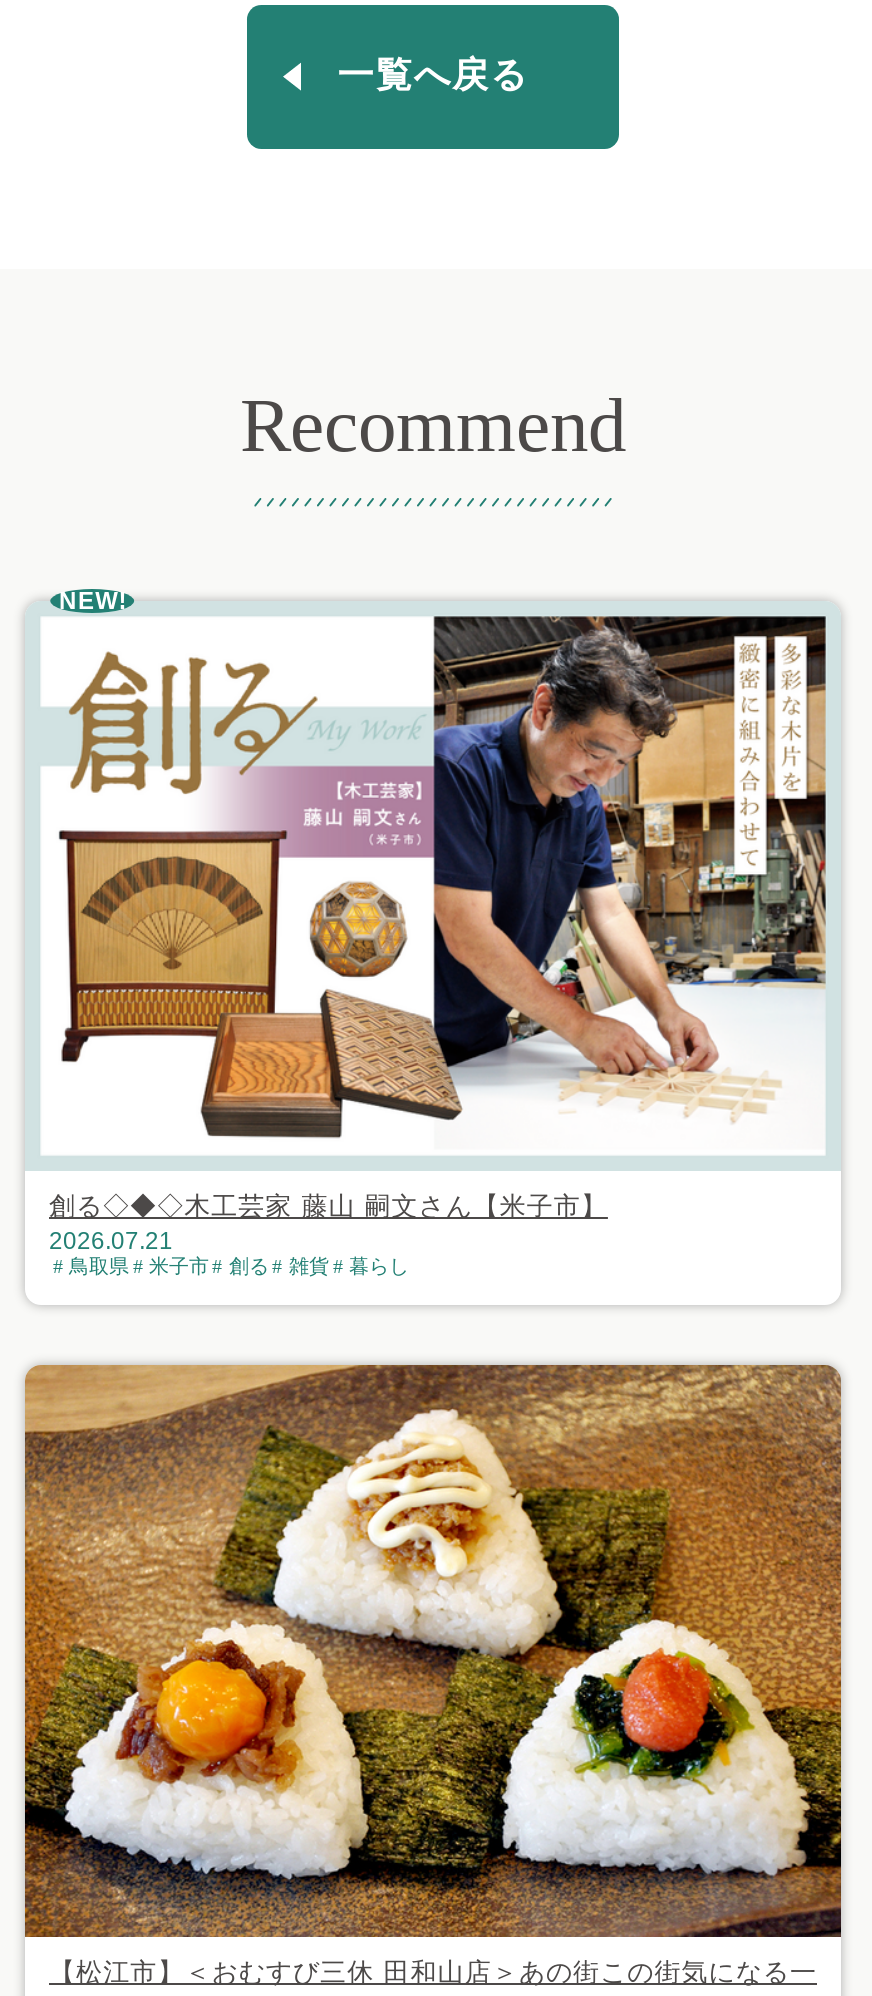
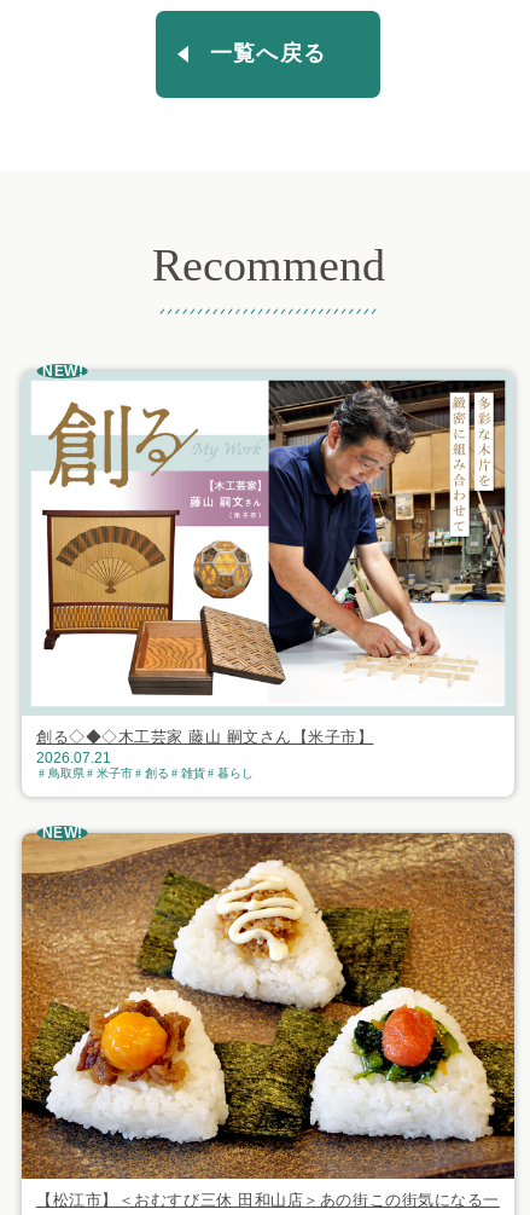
none -> [42,825,83,842] NEW!

